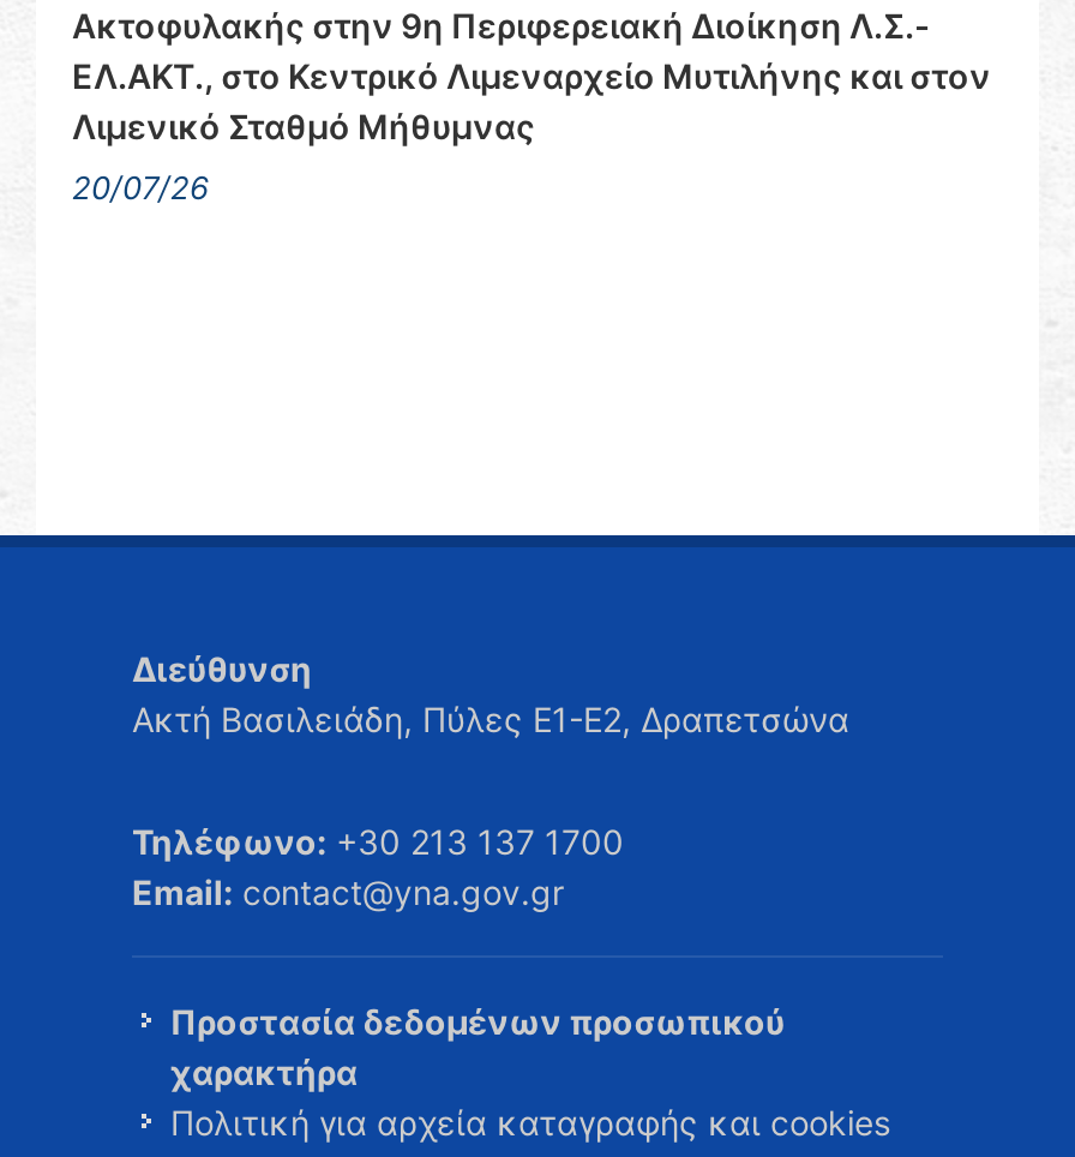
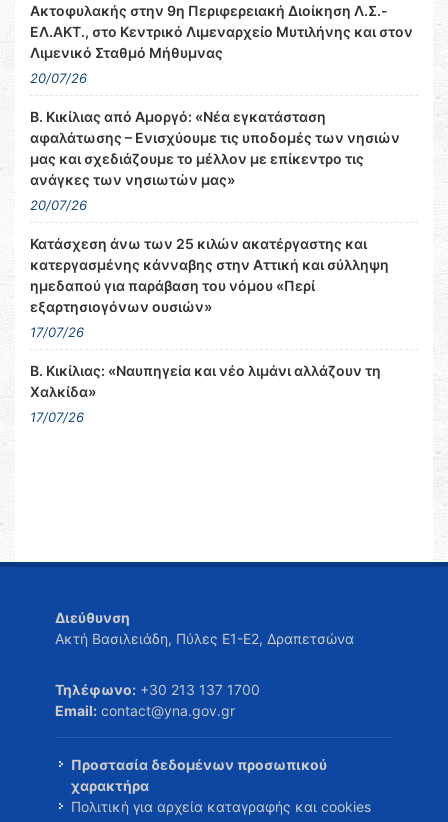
none -> [30,108,400,425] Β. Κικίλιας από Αμοργό: «Νέα εγκατάσταση | αφαλάτωσης – Ενισχύουμε τις υποδομές των νησιών | μας και σχεδιάζουμε το μέλλον με επίκεντρο τις | ανάγκες των νησιωτών μας» | 20/07/26 | Κατάσχεση άνω των 25 κιλών ακατέργαστης και | κατεργασμένης κάνναβης στην Αττική και σύλληψη | ημεδαπού για παράβαση του νόμου «Περί | εξαρτησιογόνων ουσιών» | 17/07/26 | Β. Κικίλιας: «Ναυπηγεία και νέο λιμάνι αλλάζουν τη | Χαλκίδα» | 17/07/26

